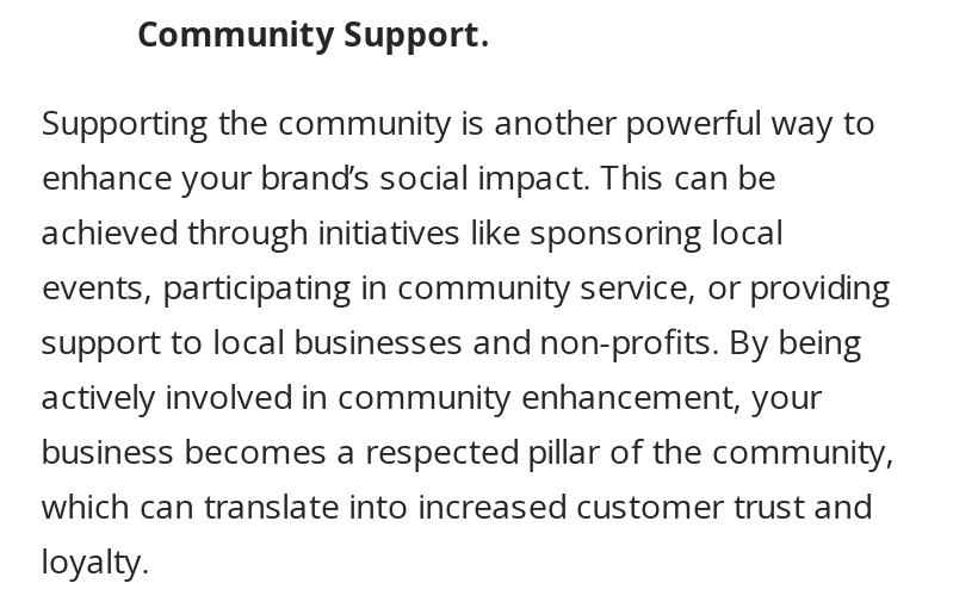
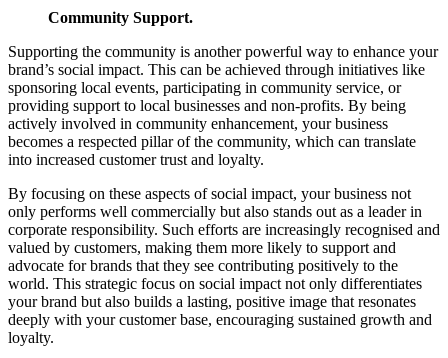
[41,100,895,530] Supporting the community is another powerful way to | enhance your brand’s social impact. This can be | achieved through initiatives like sponsoring local | events, participating in community service, or providing | support to local businesses and non-profits. By being | actively involved in community enhancement, your | business becomes a respected pillar of the community, | which can translate into increased customer trust and -> [8,43,440,328] Supporting the community is another powerful way to enhance your | brand’s social impact. This can be achieved through initiatives like | sponsoring local events, participating in community service, or | providing support to local businesses and non-profits. By being | actively involved in community enhancement, your business | becomes a respected pillar of the community, which can translate | into increased customer trust and loyalty. | By focusing on these aspects of social impact, your business not | only performs well commercially but also stands out as a leader in | corporate responsibility. Such efforts are increasingly recognised and | valued by customers, making them more likely to support and | advocate for brands that they see contributing positively to the | world. This strategic focus on social impact not only differentiates | your brand but also builds a lasting, positive image that resonates | deeply with your customer base, encouraging sustained growth and

